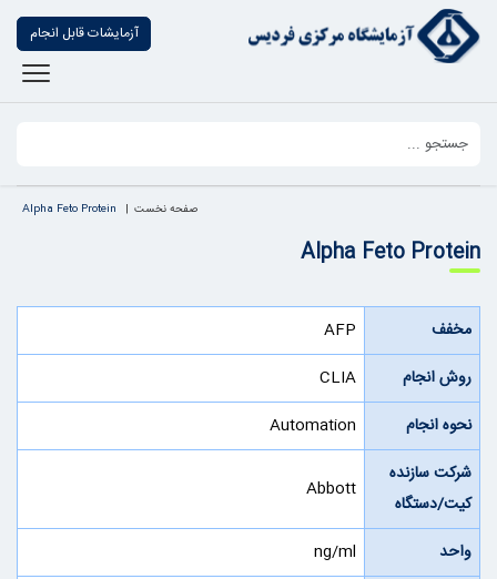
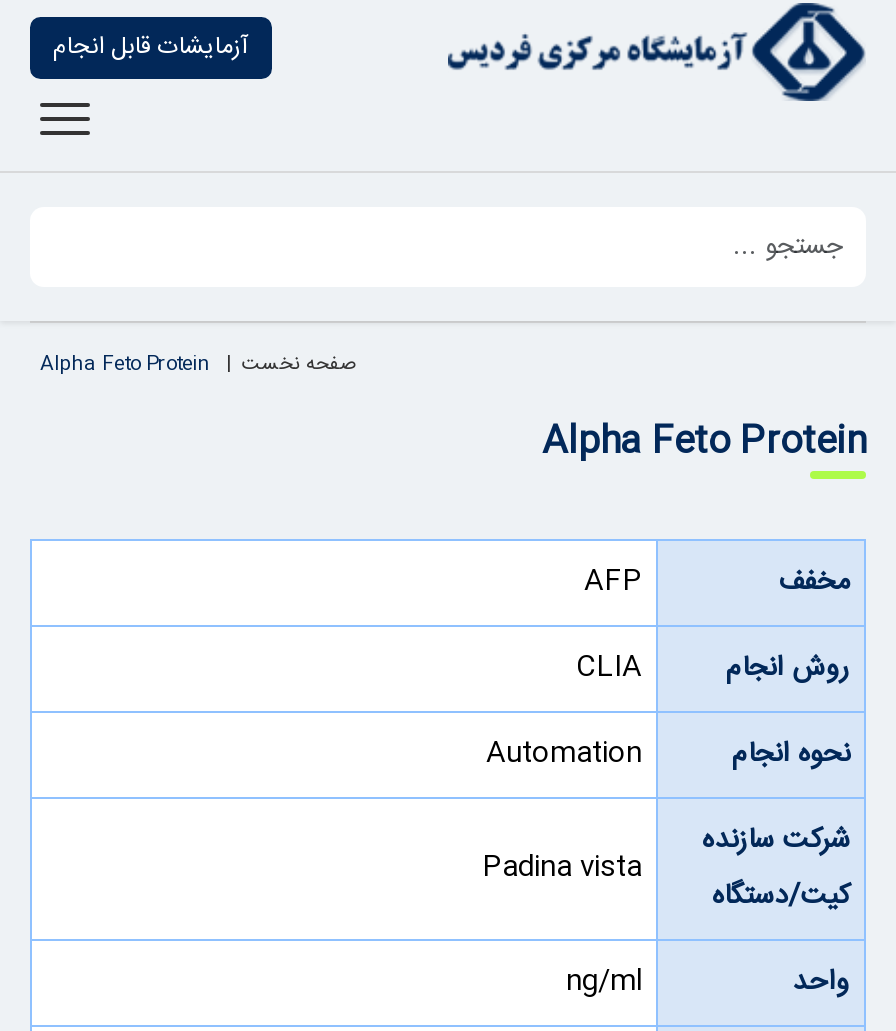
[306,476,356,503] Abbott -> [482,845,642,893] Padina vista

